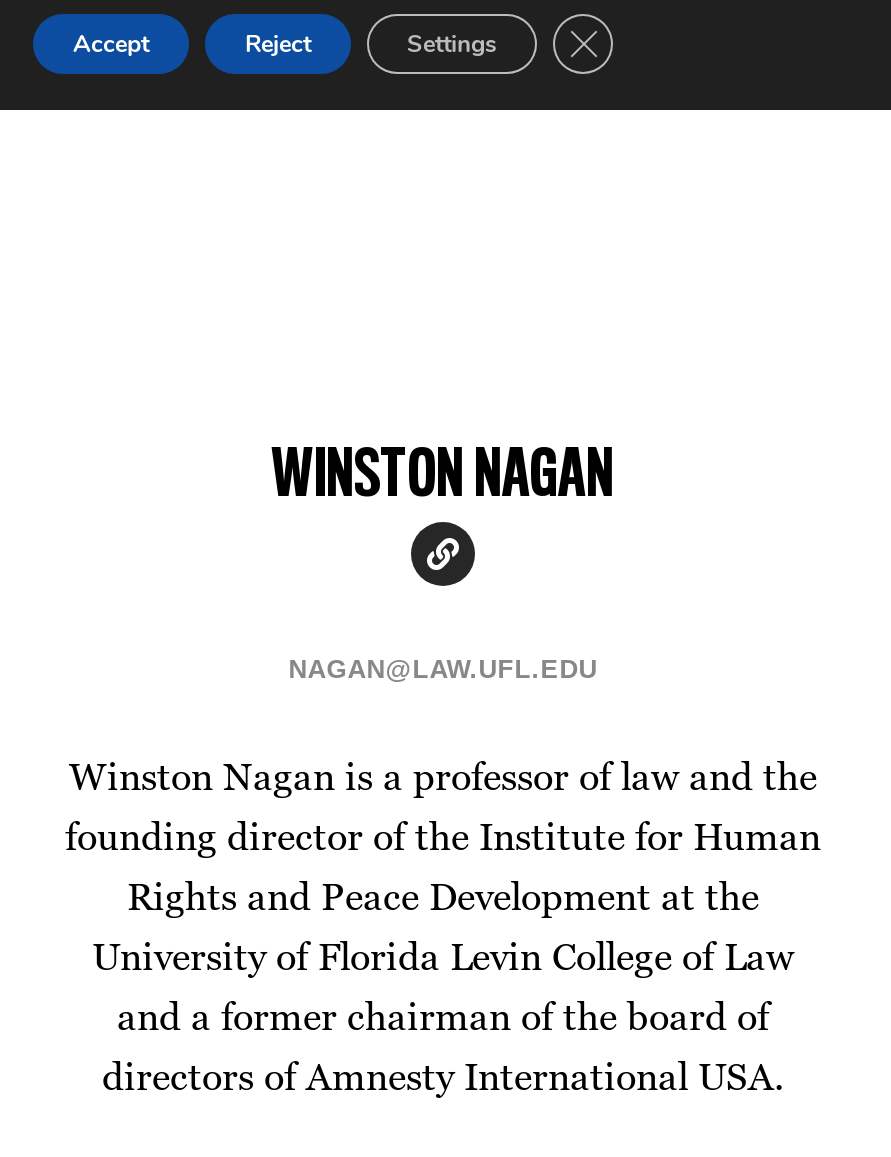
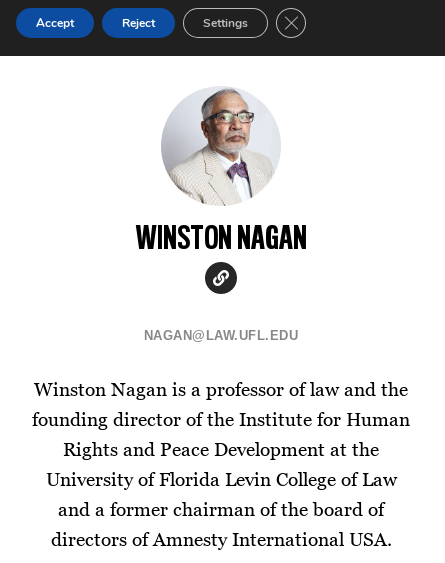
none -> [161,87,279,206] [image]

